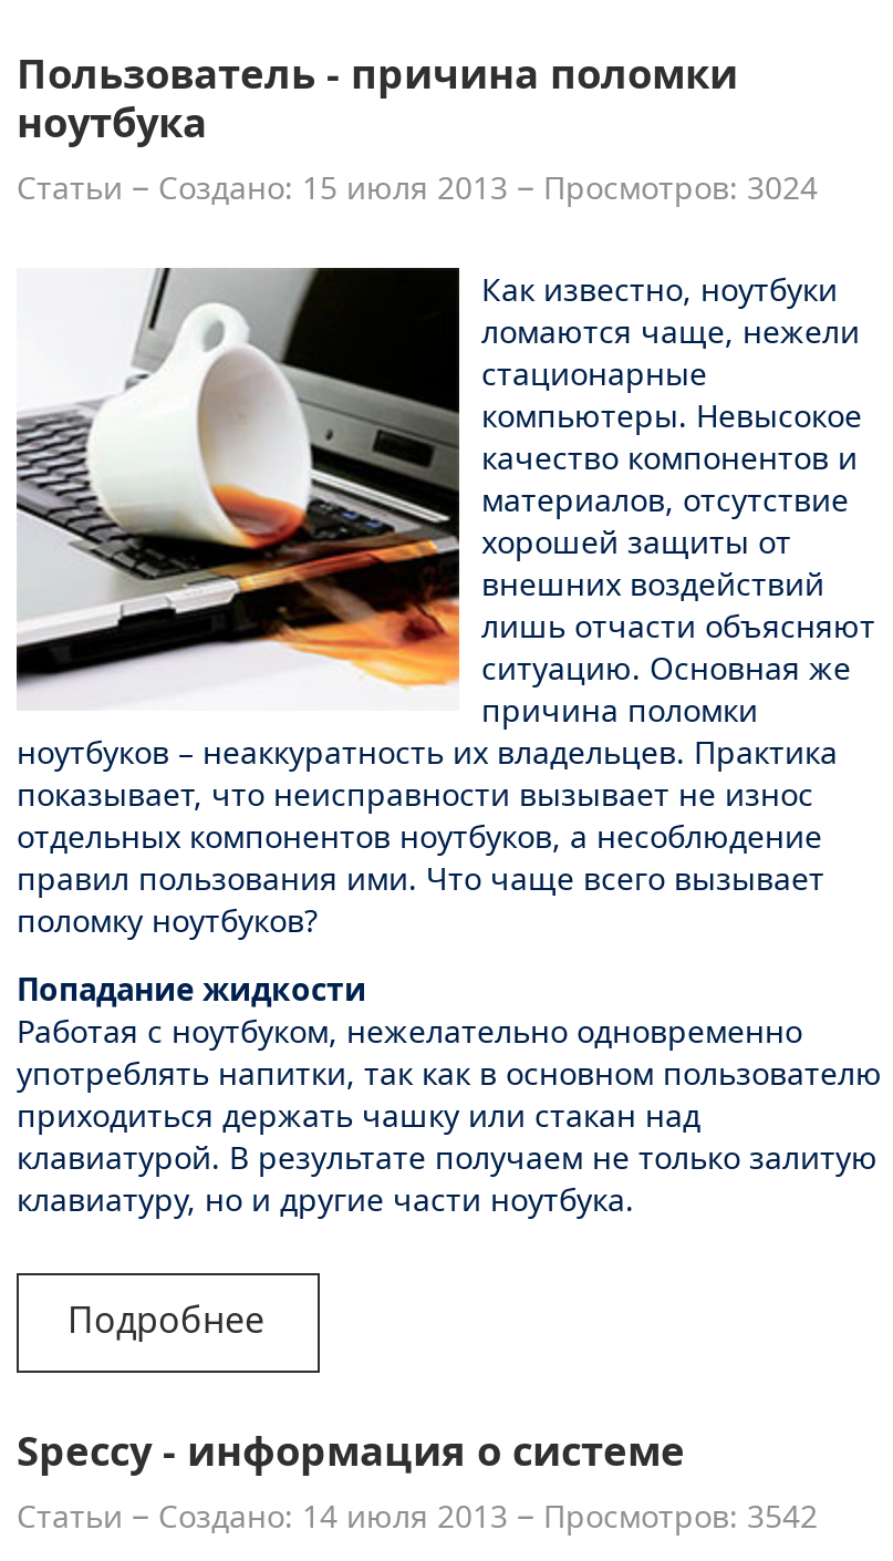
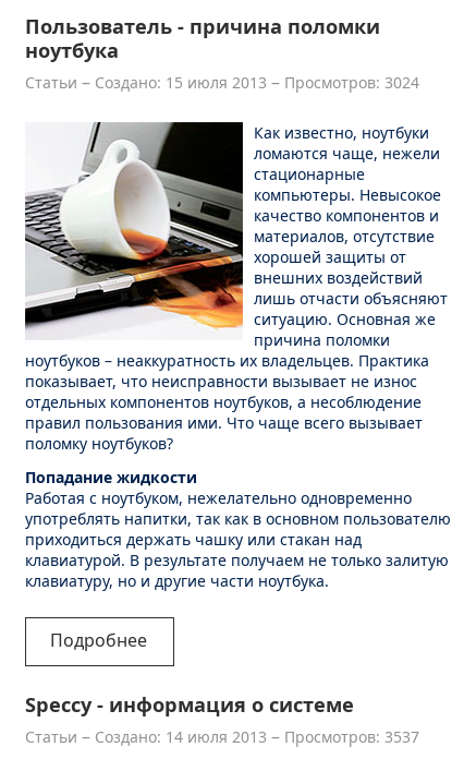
[17,1495,818,1537] Статьи Создано: 14 июля 2013 Просмотров: 3542 -> [25,726,419,747] Статьи Создано: 14 июля 2013 Просмотров: 3537

